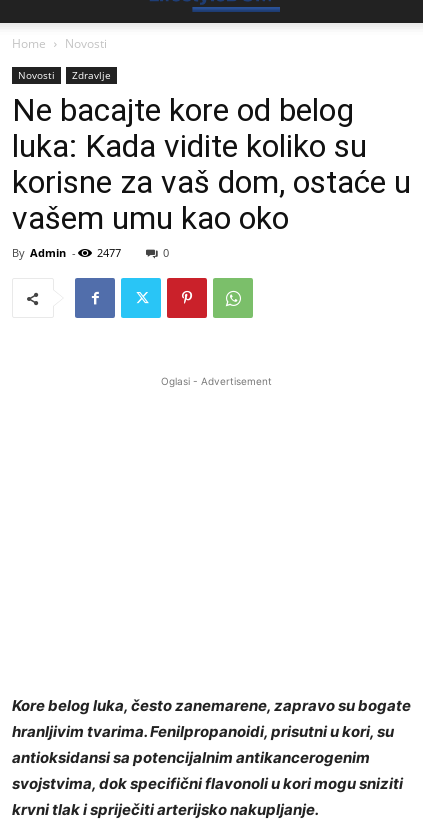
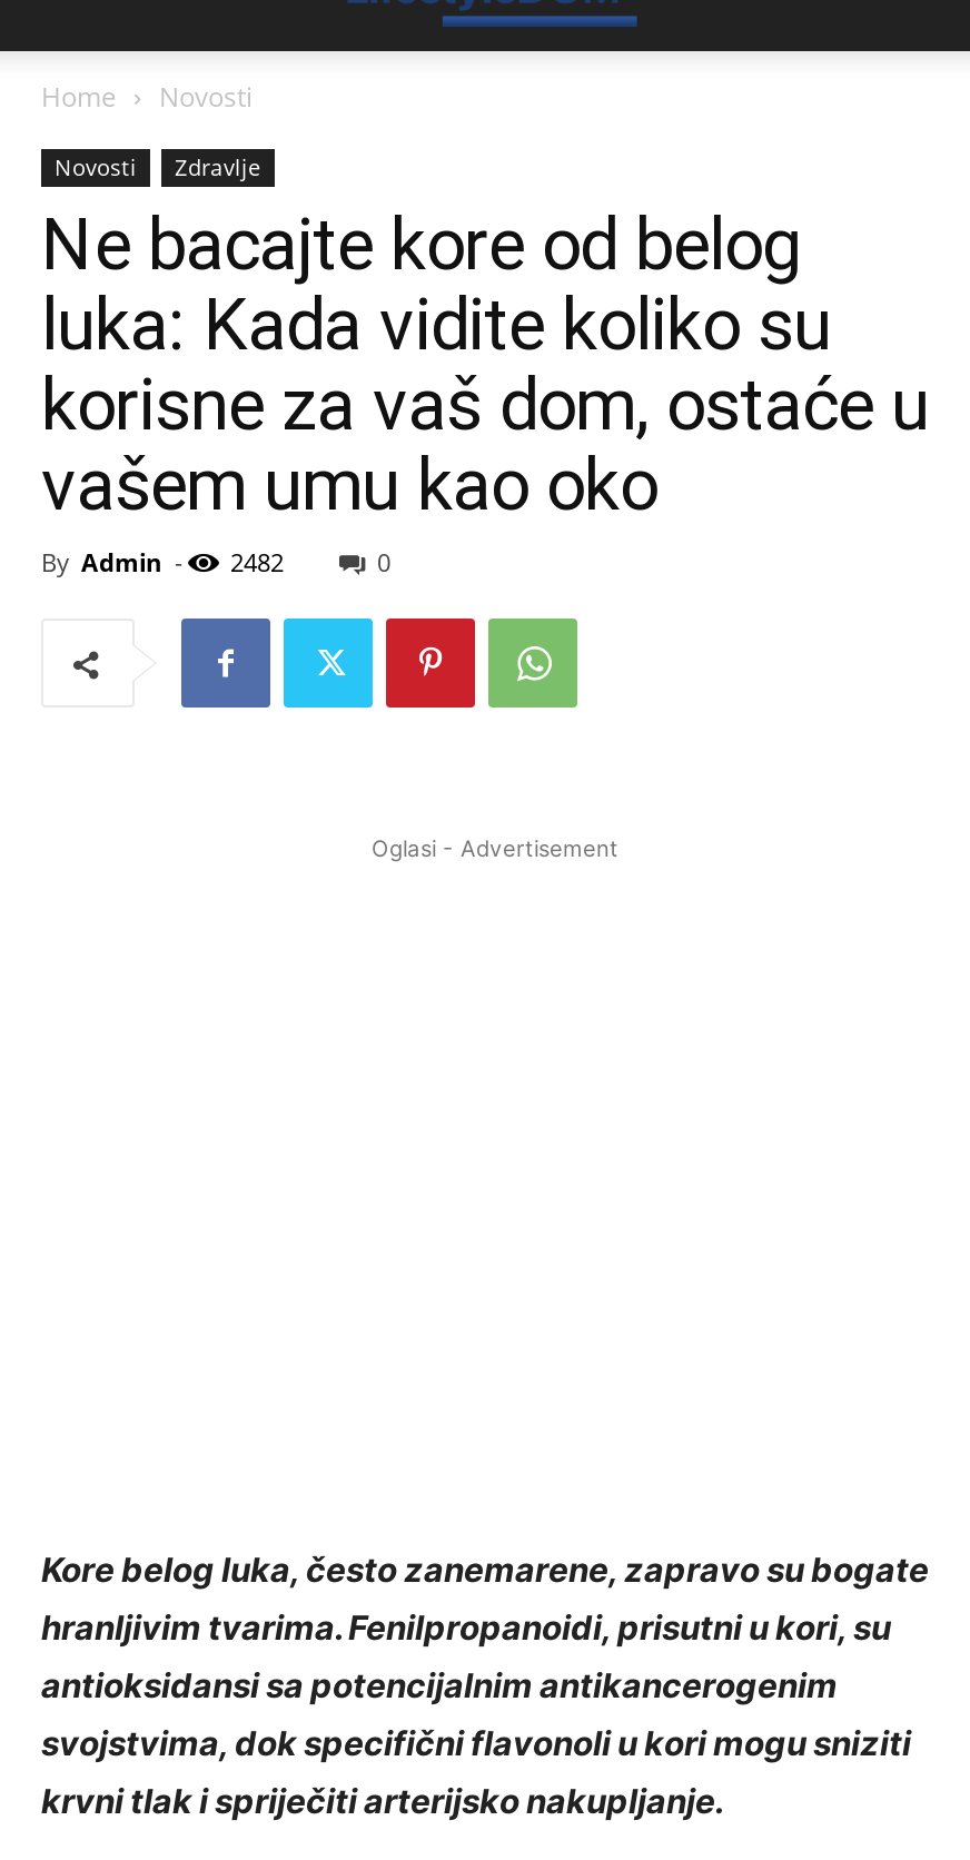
[12,245,121,260] By Admin - 2477 -> [41,545,284,578] By Admin - 2482

